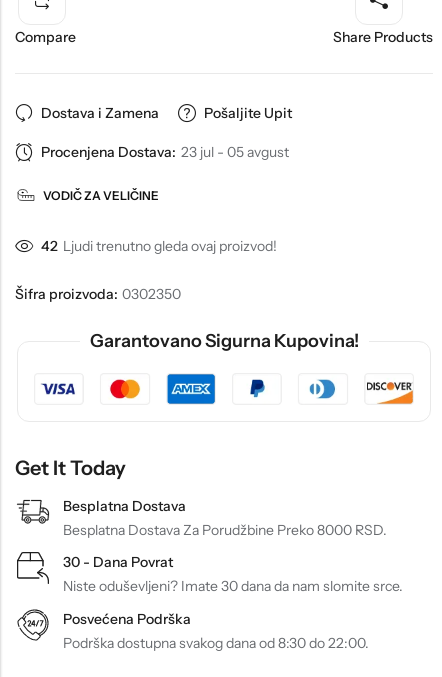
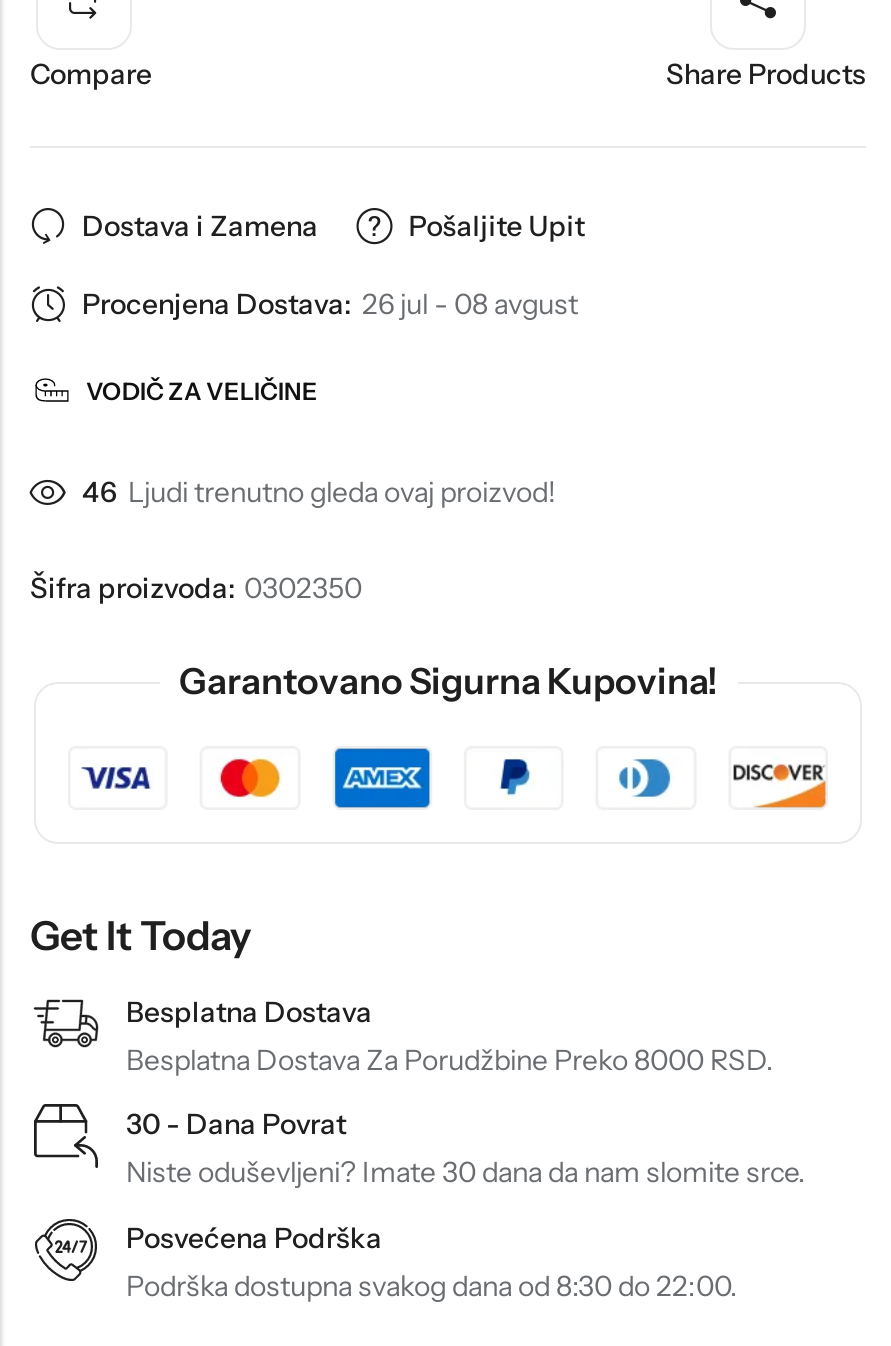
[41,143,289,161] Procenjena Dostava: 23 jul - 05 avgust -> [82,287,578,323] Procenjena Dostava: 26 jul - 08 avgust
[41,237,277,255] 42 Ljudi trenutno gleda ovaj proizvod! -> [82,475,556,511] 46 Ljudi trenutno gleda ovaj proizvod!

